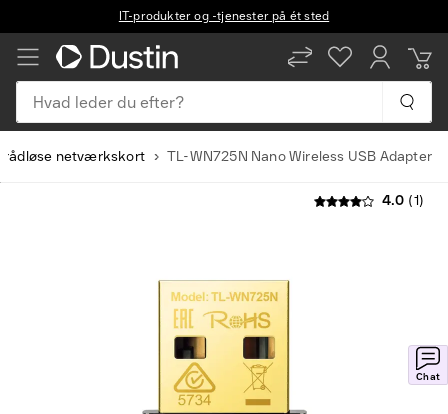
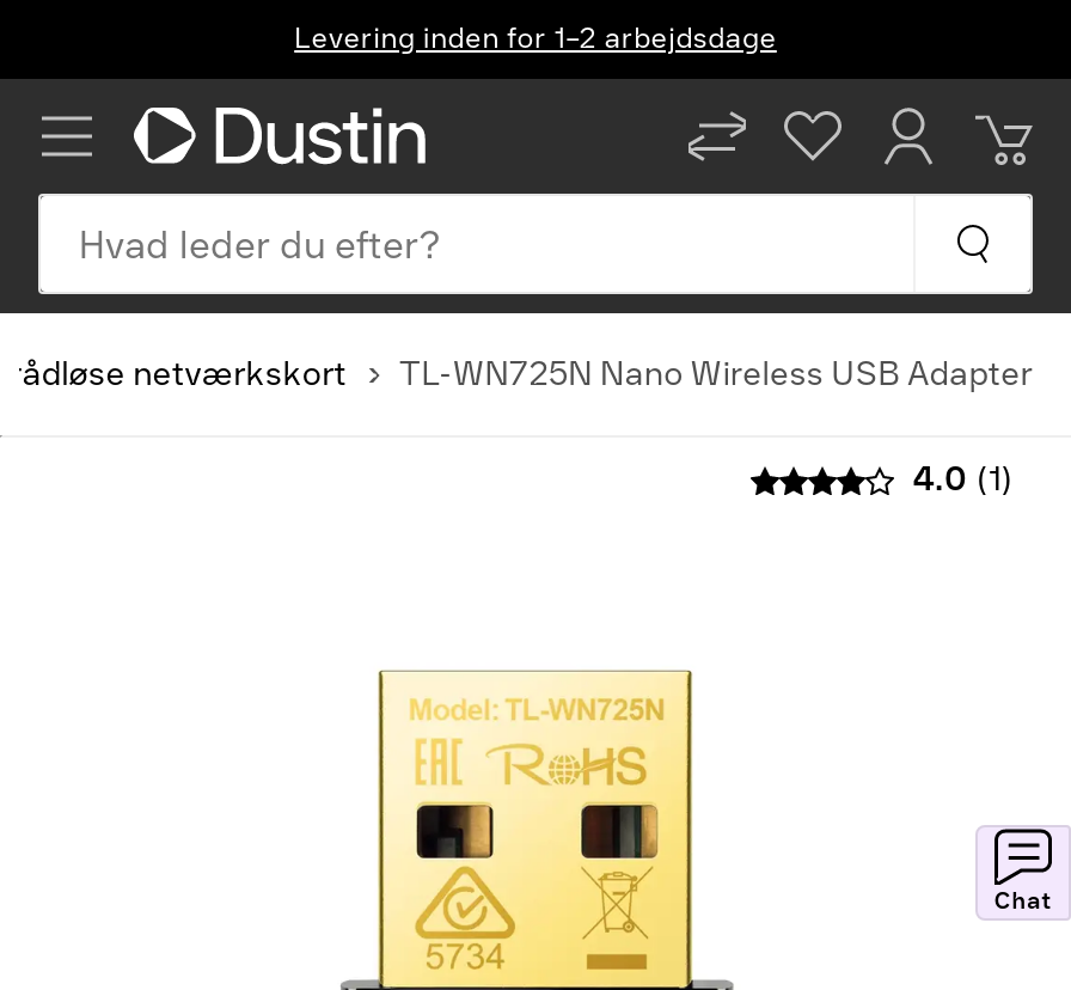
[119,9,329,23] IT-produkter og -tjenester på ét sted -> [294,22,777,55] Levering inden for 1–2 arbejdsdage

